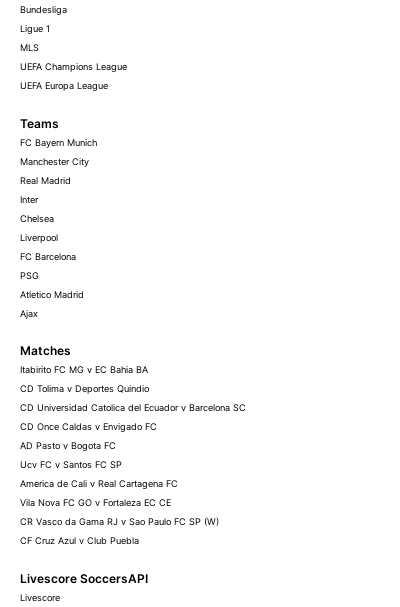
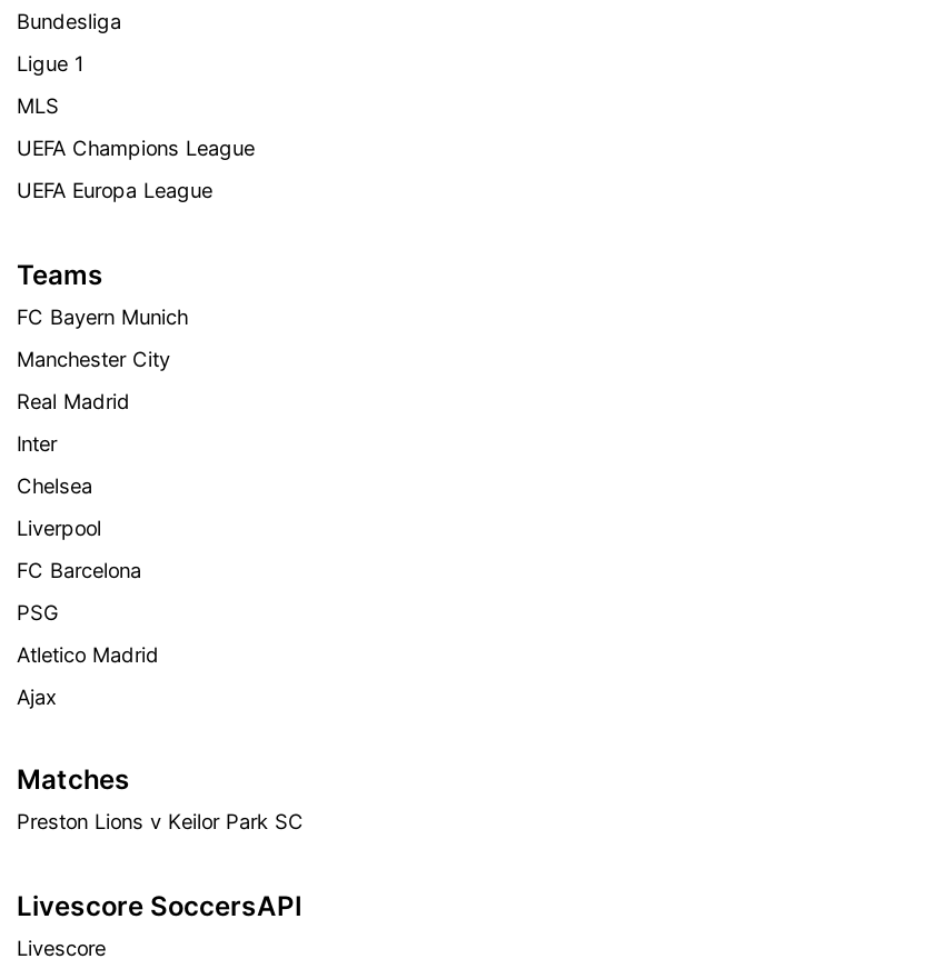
[20,364,246,546] Itabirito FC MG v EC Bahia BA | CD Tolima v Deportes Quindio | CD Universidad Catolica del Ecuador v Barcelona SC | CD Once Caldas v Envigado FC | AD Pasto v Bogota FC | Ucv FC v Santos FC SP | America de Cali v Real Cartagena FC | Vila Nova FC GO v Fortaleza EC CE | CR Vasco da Gama RJ v Sao Paulo FC SP (W) | CF Cruz Azul v Club Puebla -> [17,810,304,834] Preston Lions v Keilor Park SC

